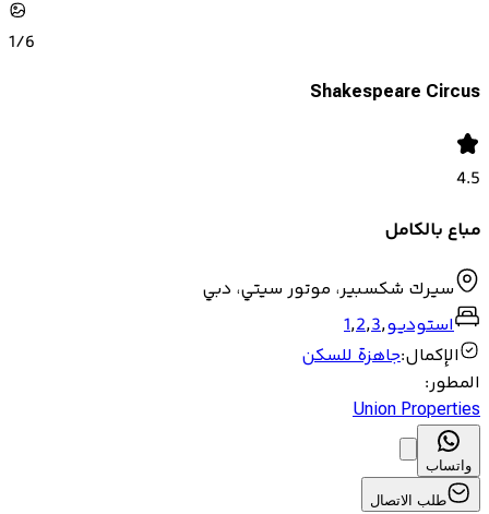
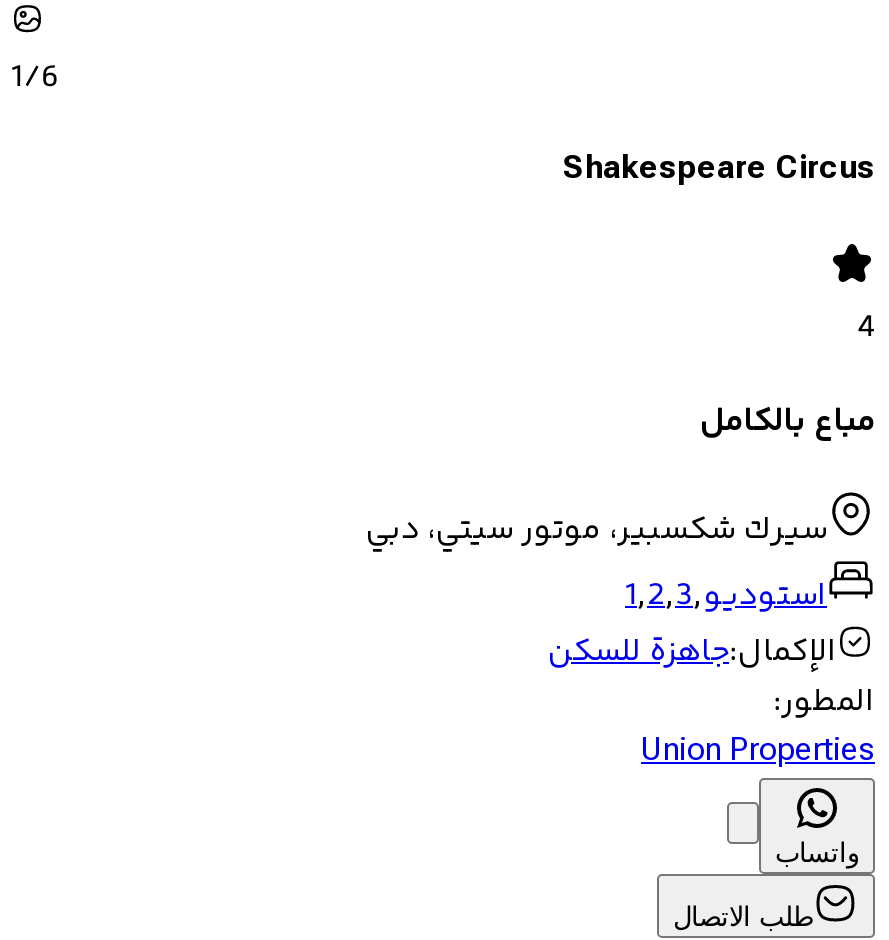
[456,166,480,194] 4.5 -> [857,305,875,355] 4

